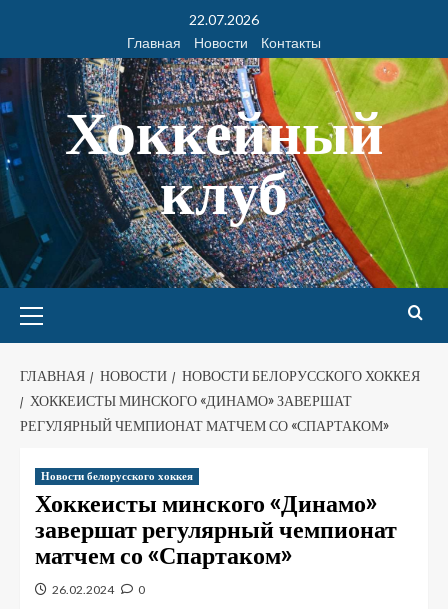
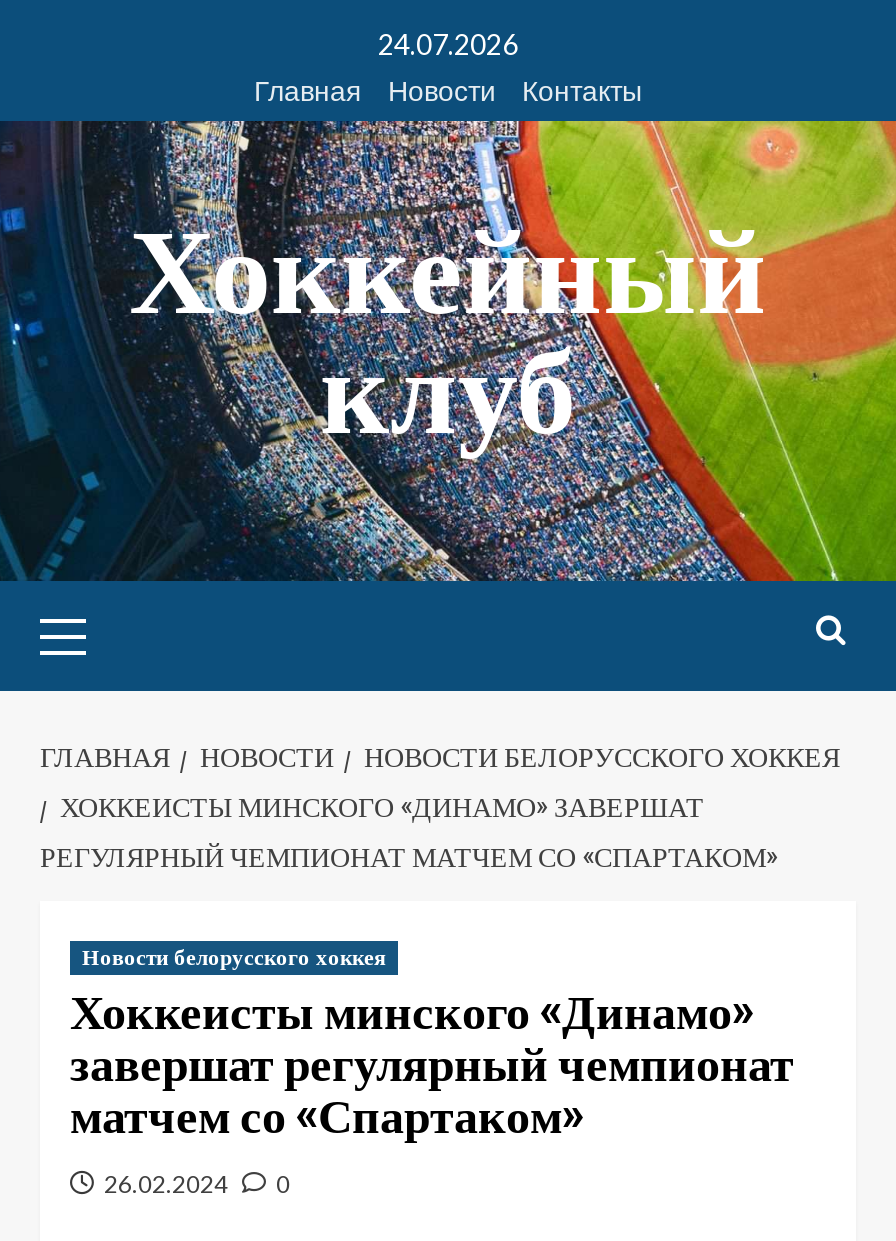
[189,11,259,28] 22.07.2026 -> [378,27,518,61] 24.07.2026

